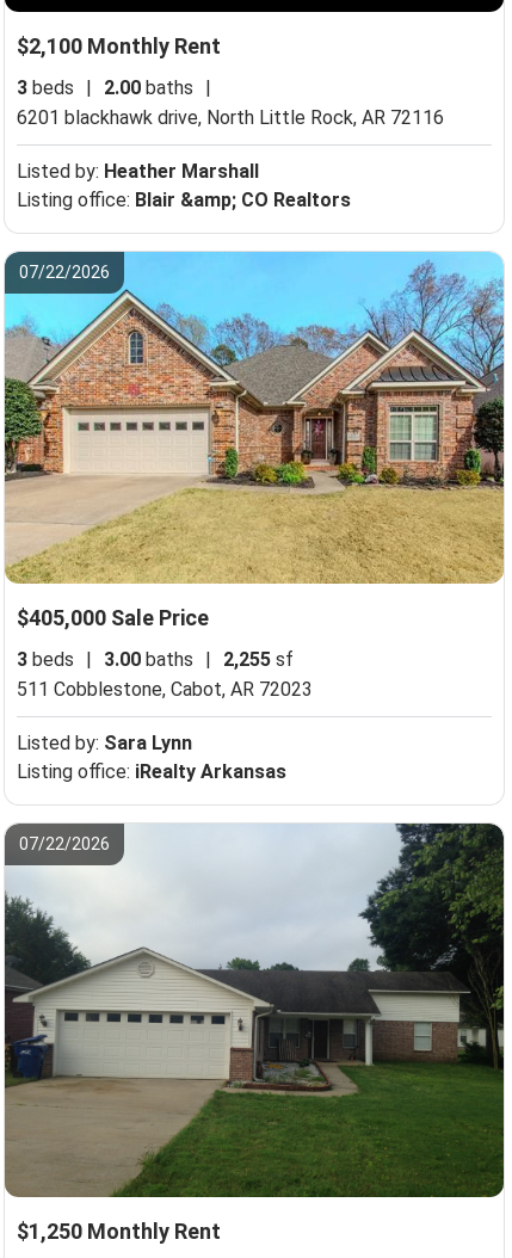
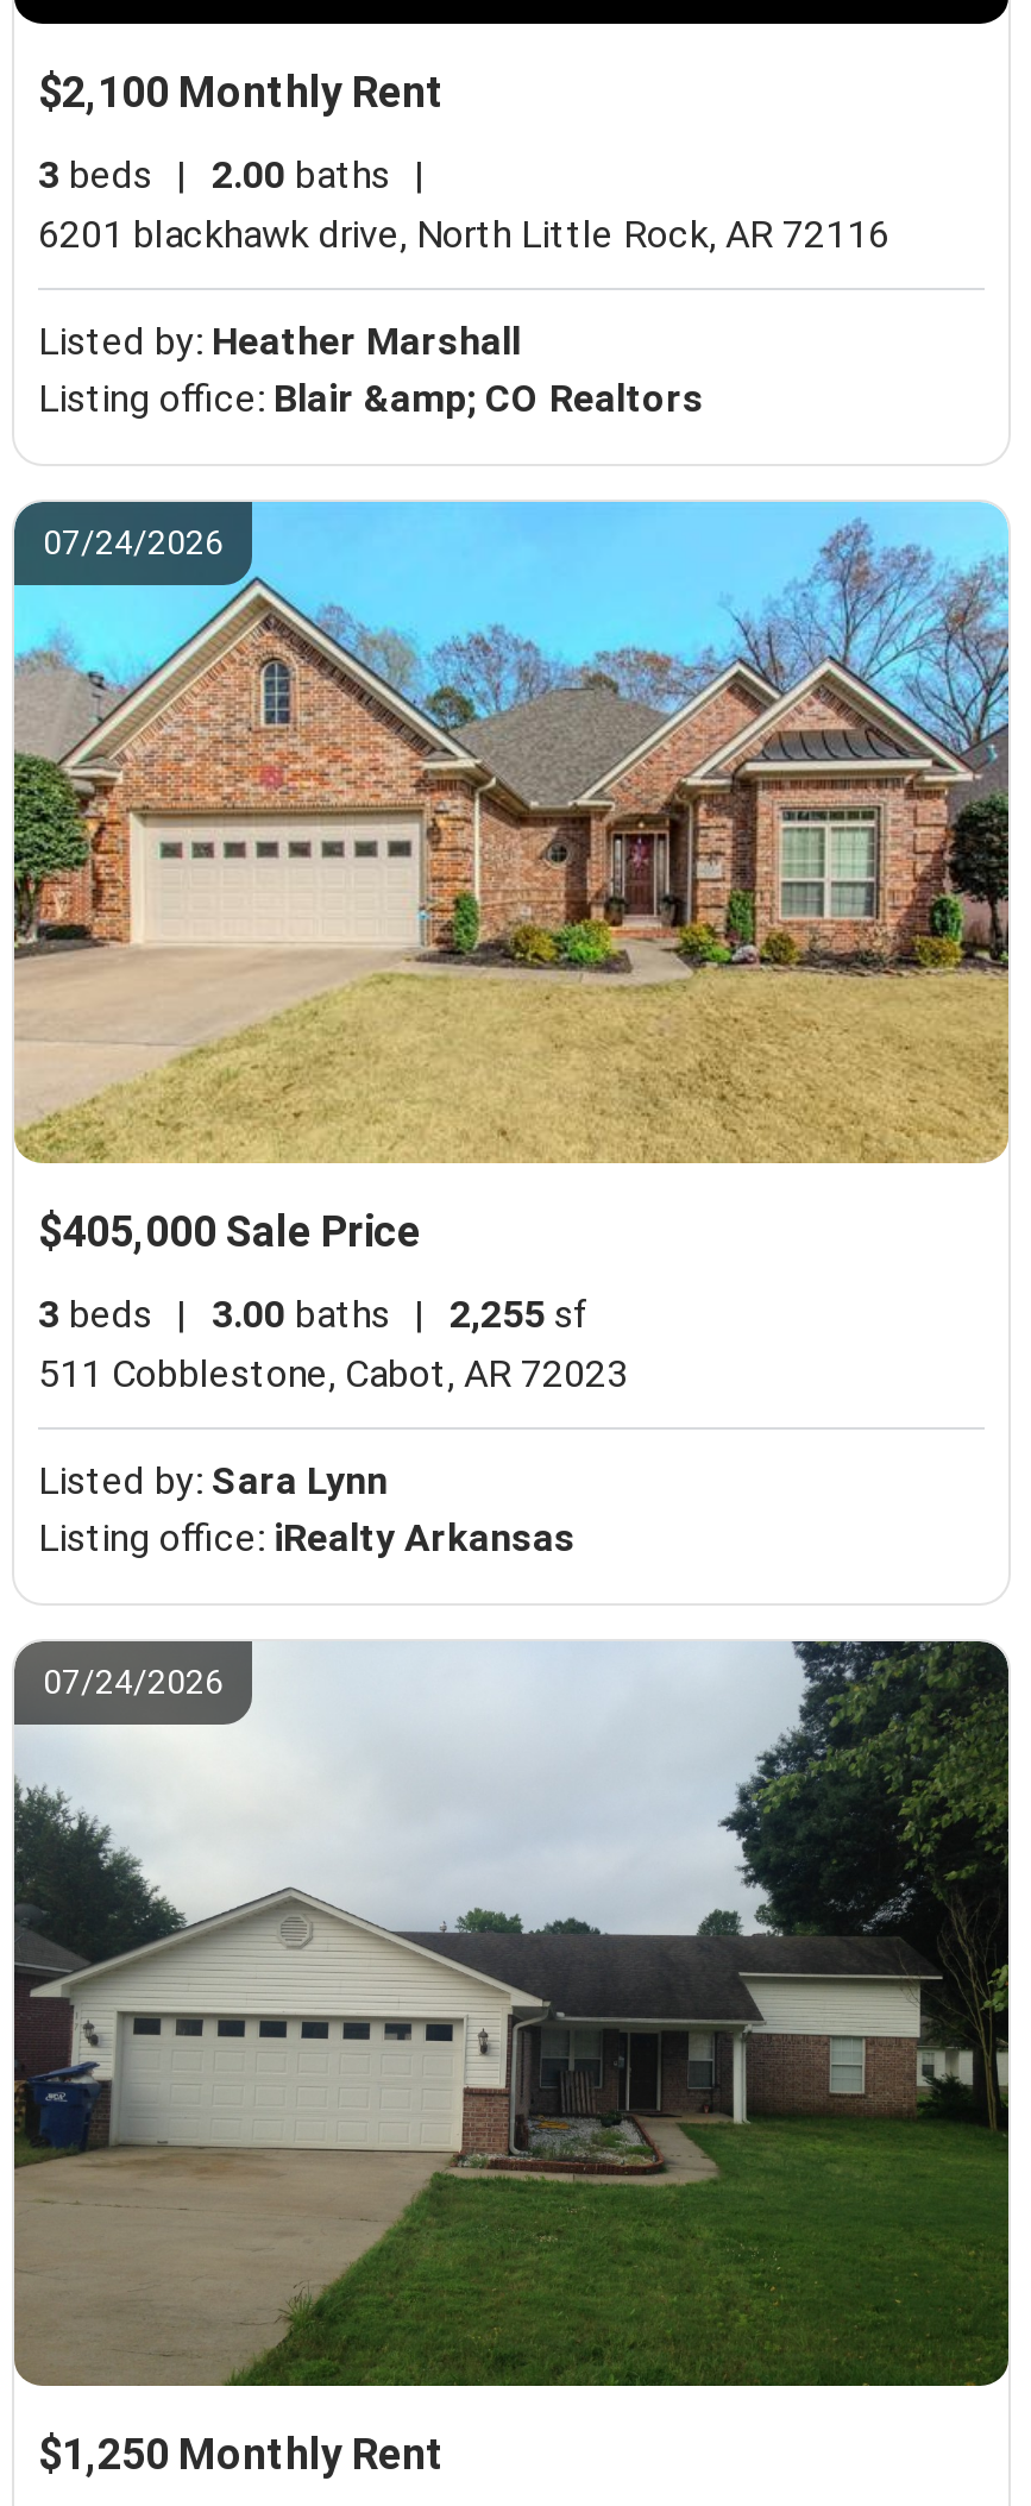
[19,262,110,281] 07/22/2026 -> [43,522,224,560] 07/24/2026
[19,834,110,853] 07/22/2026 -> [43,1662,224,1701] 07/24/2026

